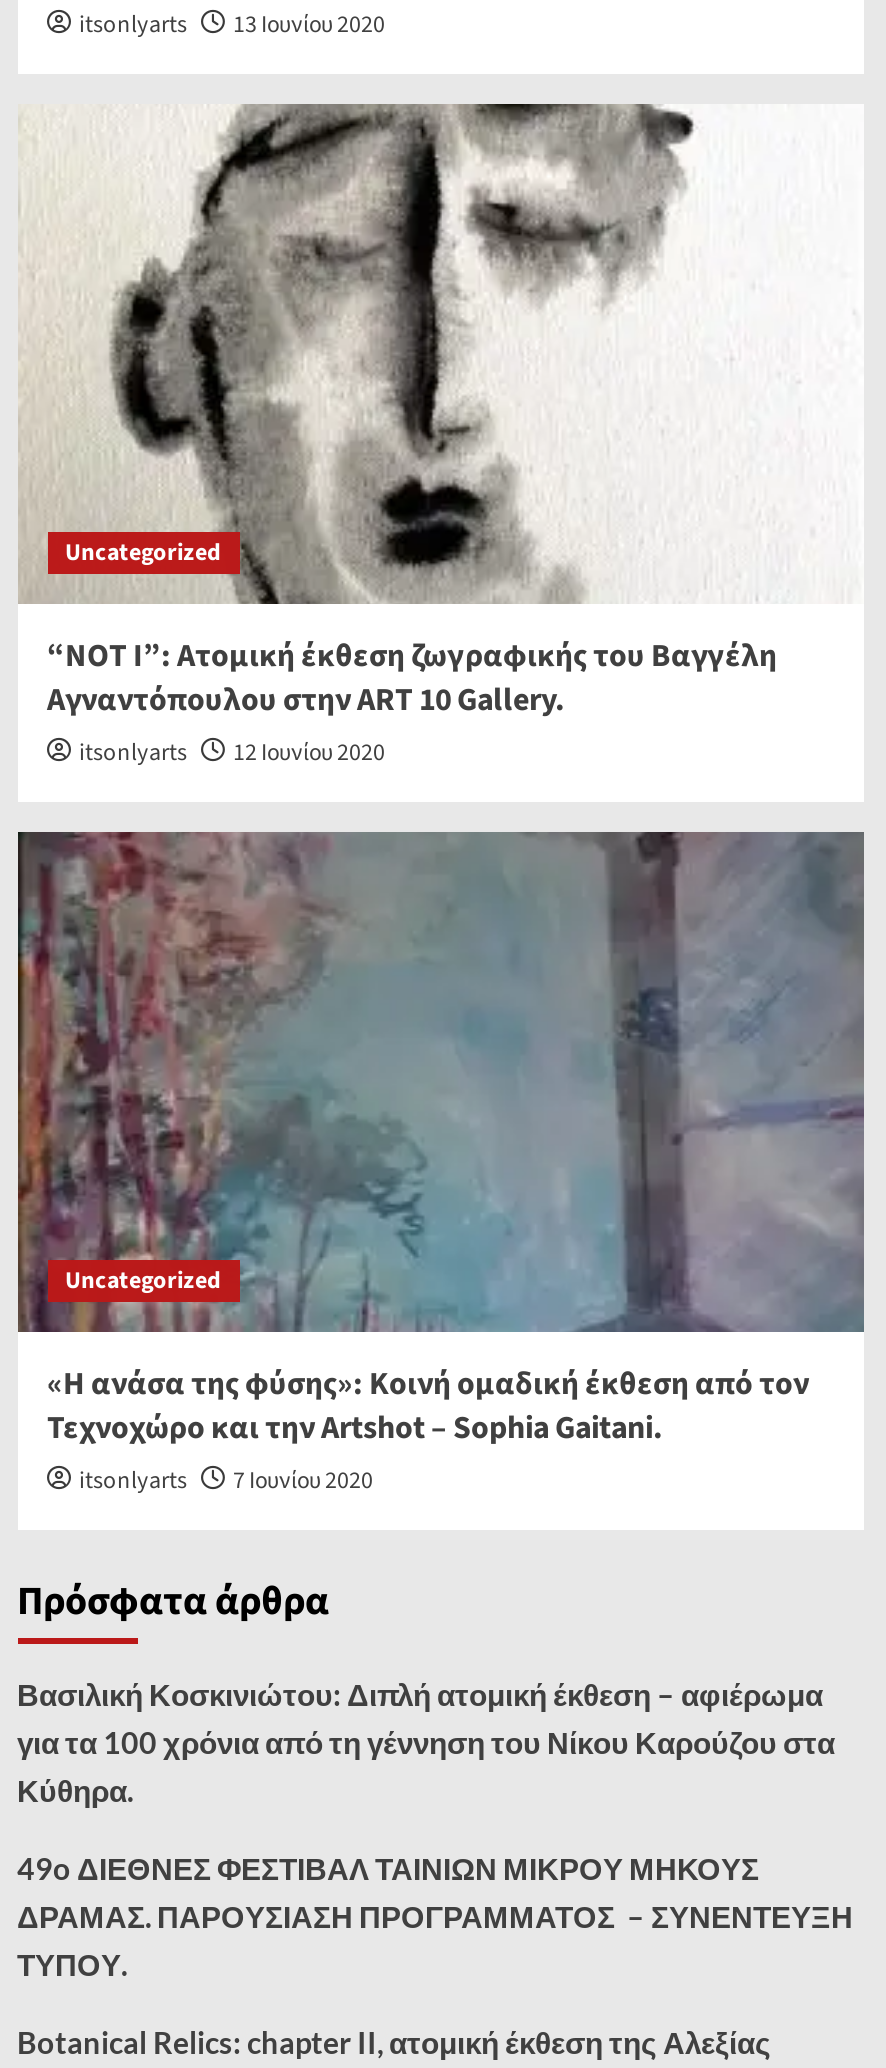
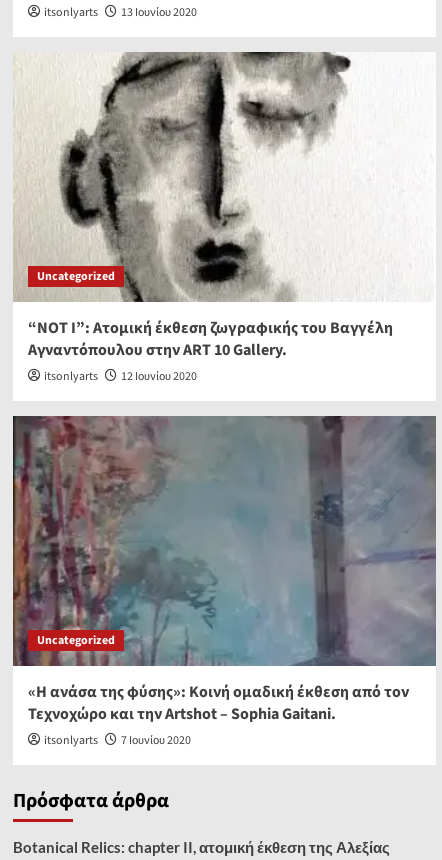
[17,1677,853,1983] Βασιλική Κοσκινιώτου: Διπλή ατομική έκθεση – αφιέρωμα | για τα 100 χρόνια από τη γέννηση του Νίκου Καρούζου στα | Κύθηρα. | 49o ΔΙΕΘΝΕΣ ΦΕΣΤΙΒΑΛ ΤΑΙΝΙΩΝ ΜΙΚΡΟΥ ΜΗΚΟΥΣ | ΔΡΑΜΑΣ. ΠΑΡΟΥΣΙΑΣΗ ΠΡΟΓΡΑΜΜΑΤΟΣ – ΣΥΝΕΝΤΕΥΞΗ | ΤΥΠΟΥ. -> none

